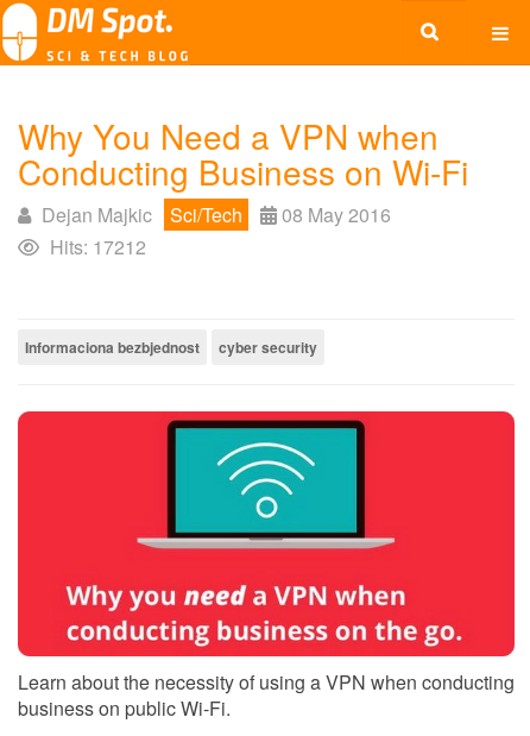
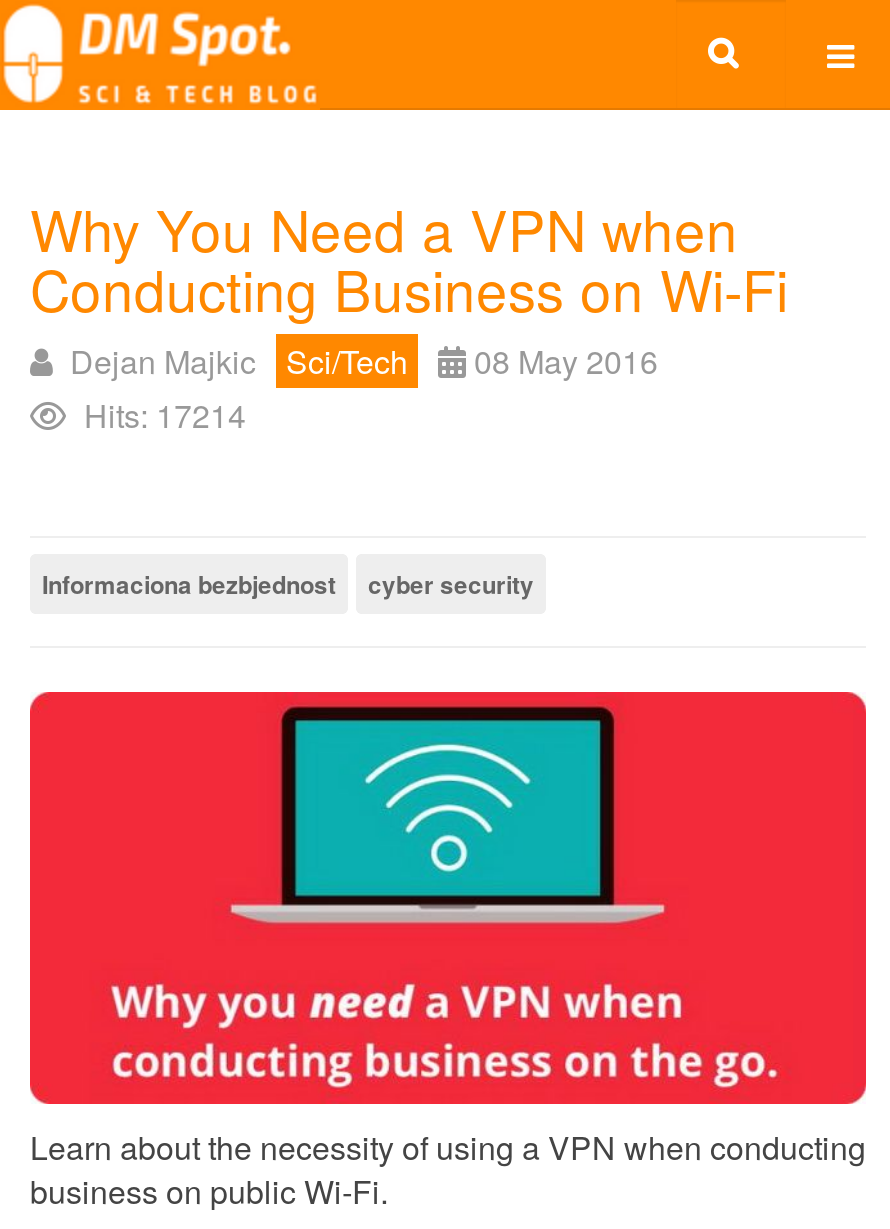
[50,233,146,260] Hits: 17212 -> [84,392,246,438] Hits: 17214

